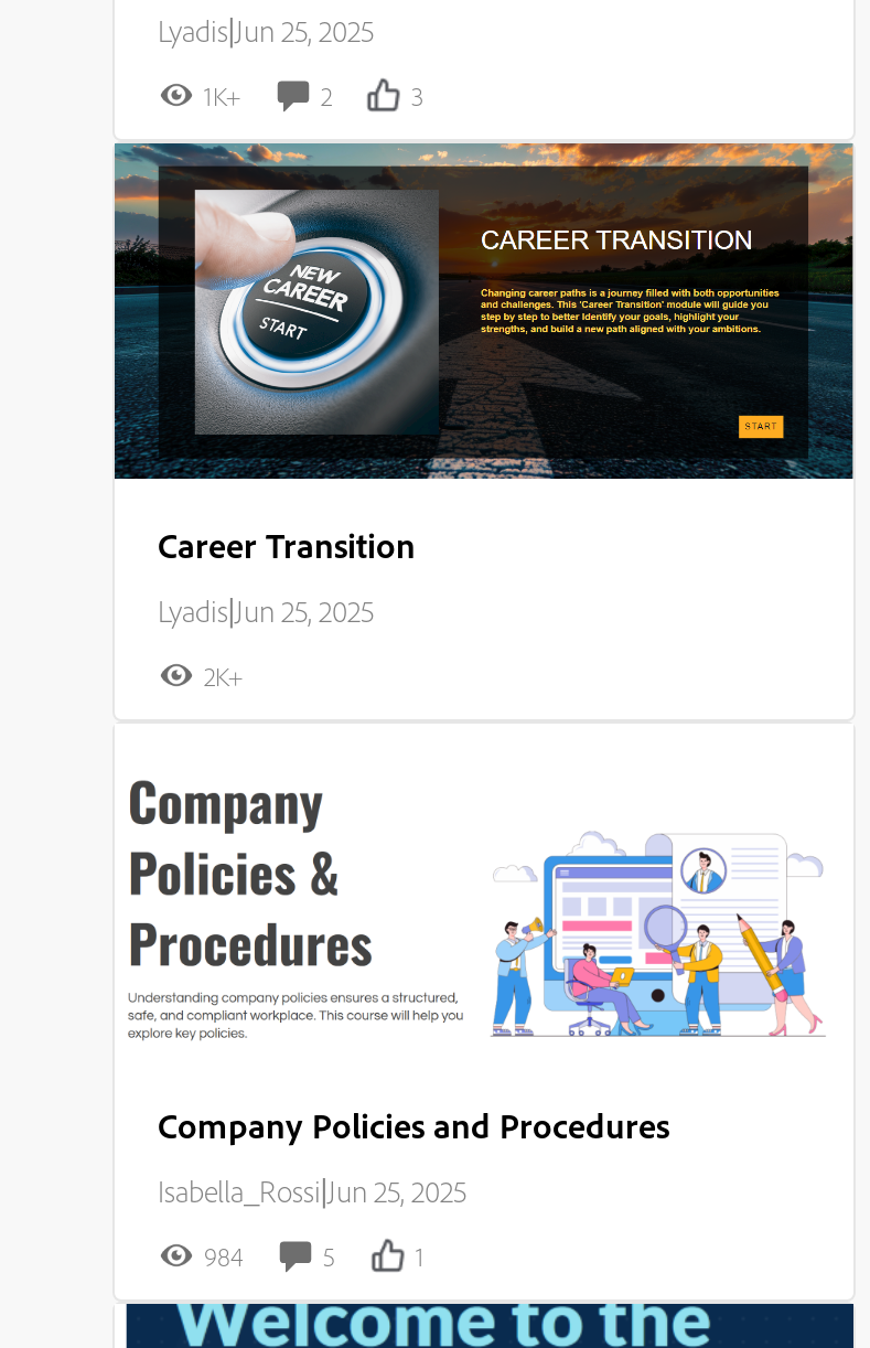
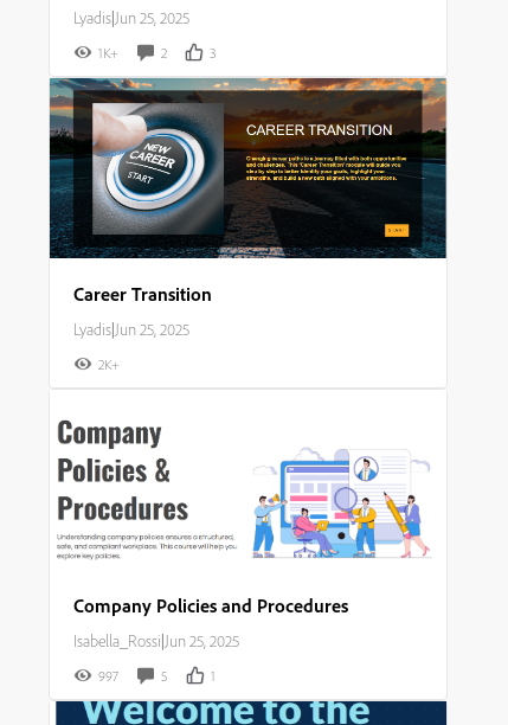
[204,1240,244,1273] 984 -> [98,667,118,685] 997

